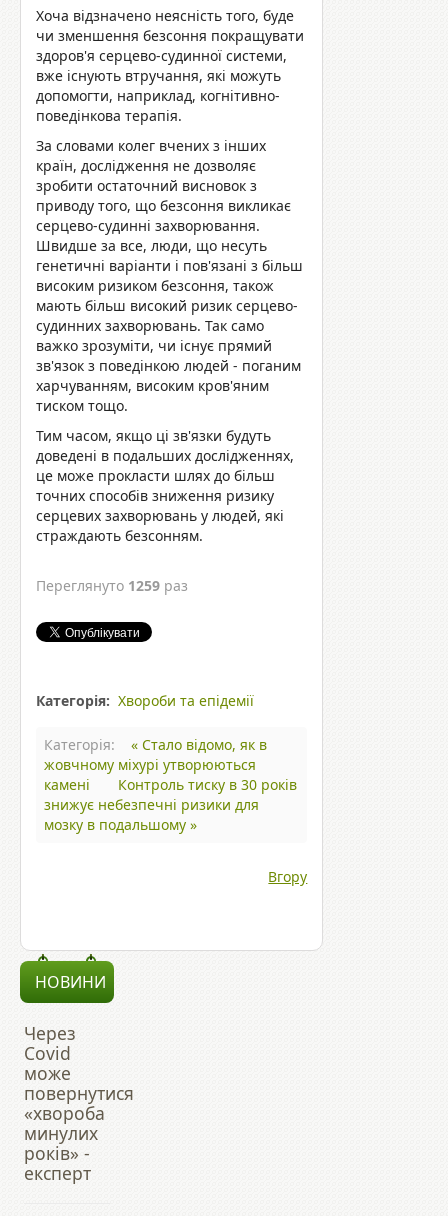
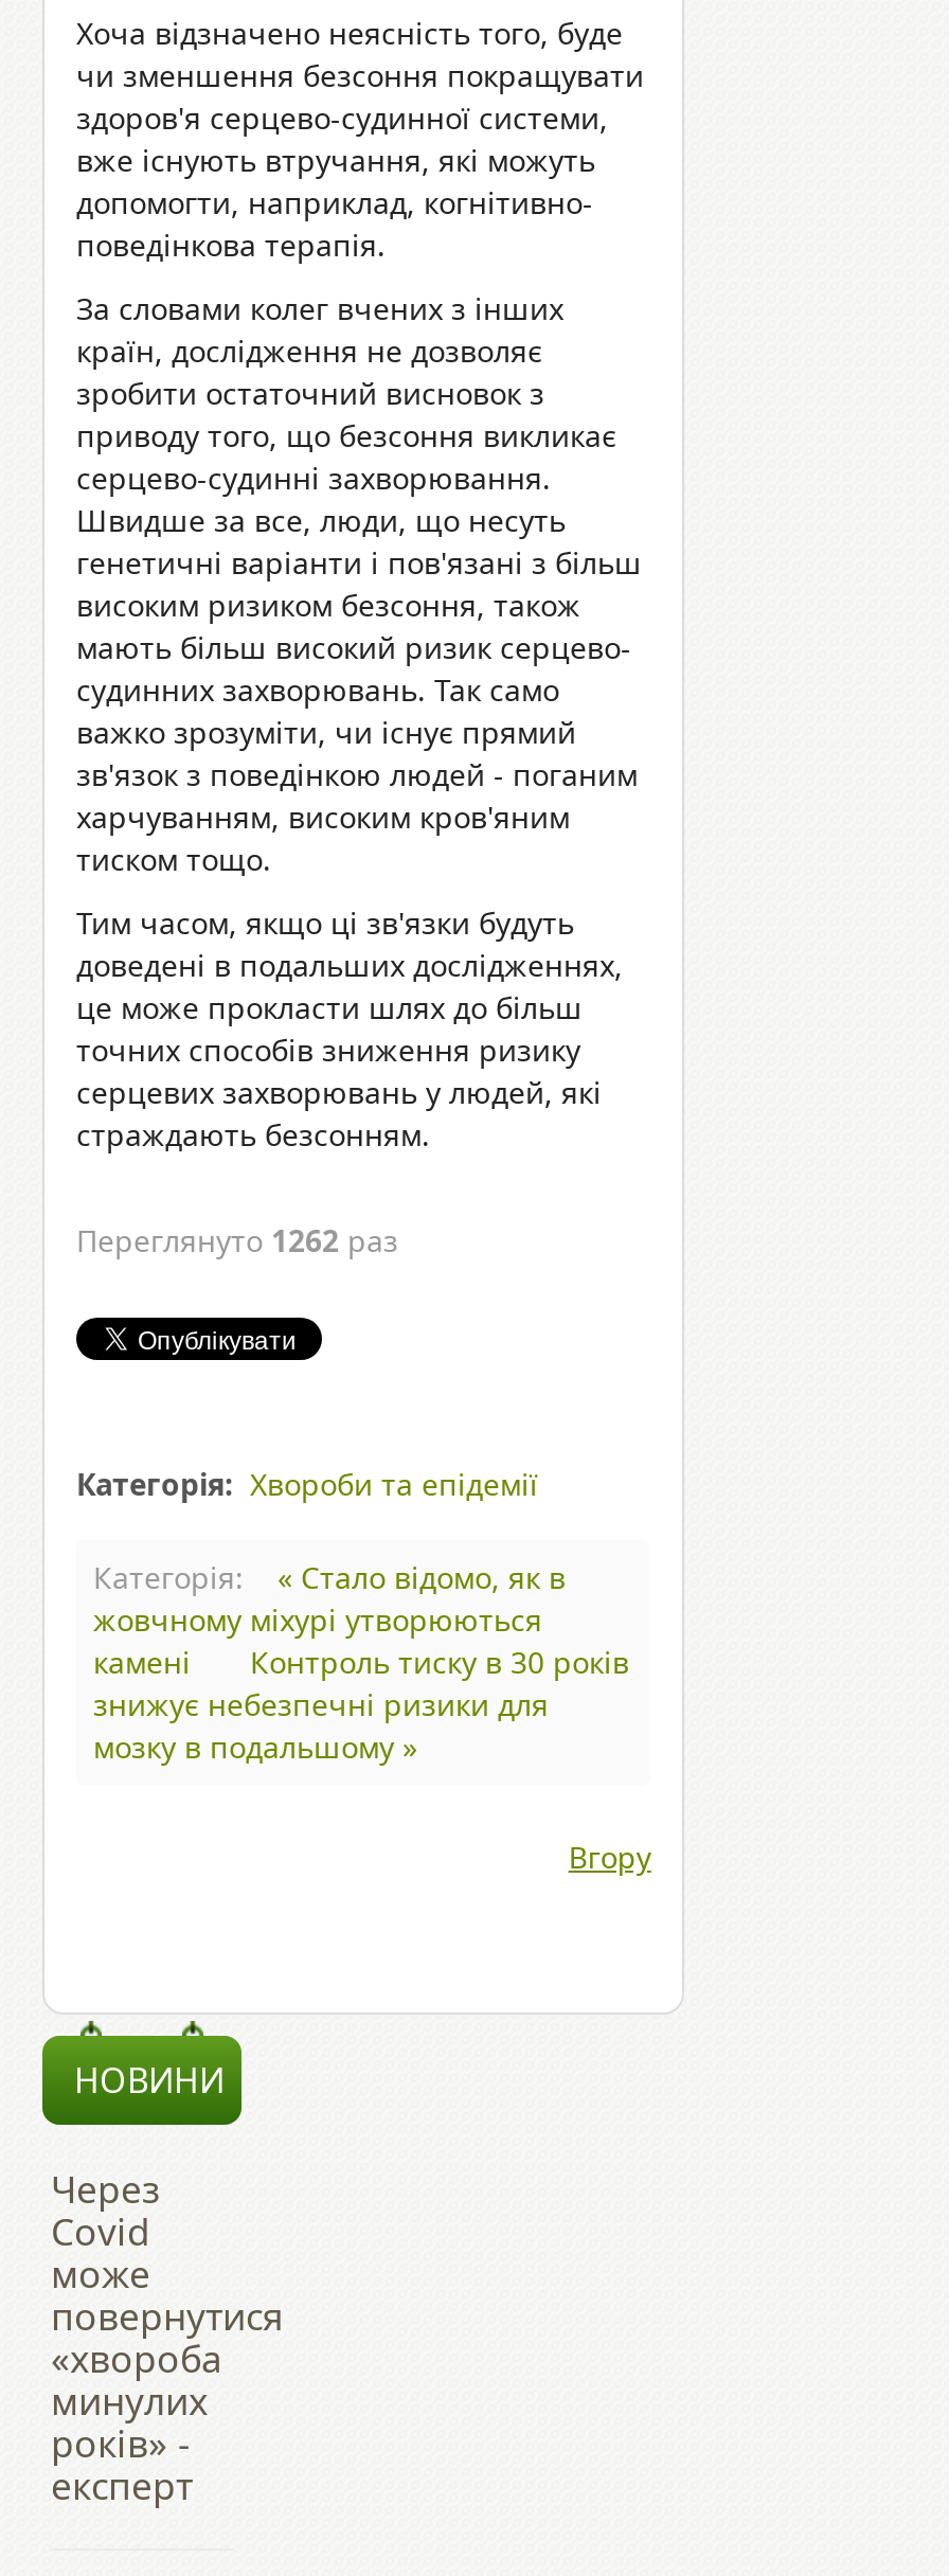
[36,576,188,595] Переглянуто 1259 раз -> [76,1221,398,1261] Переглянуто 1262 раз

